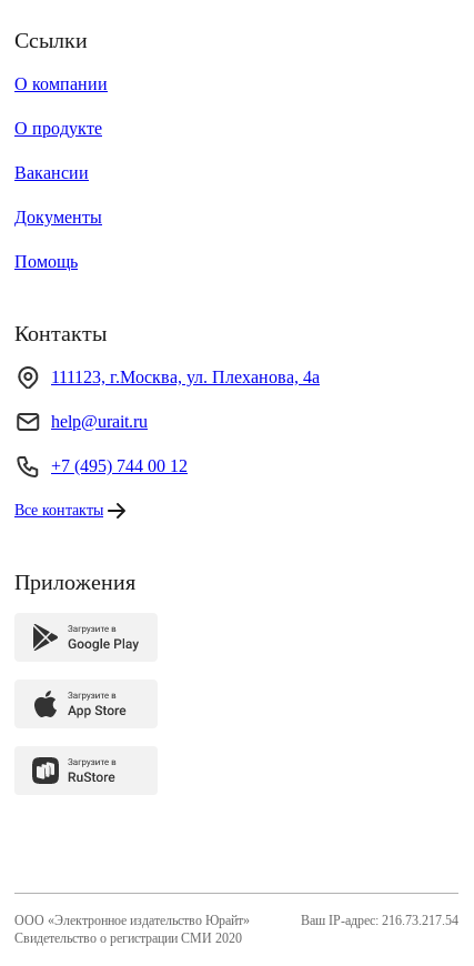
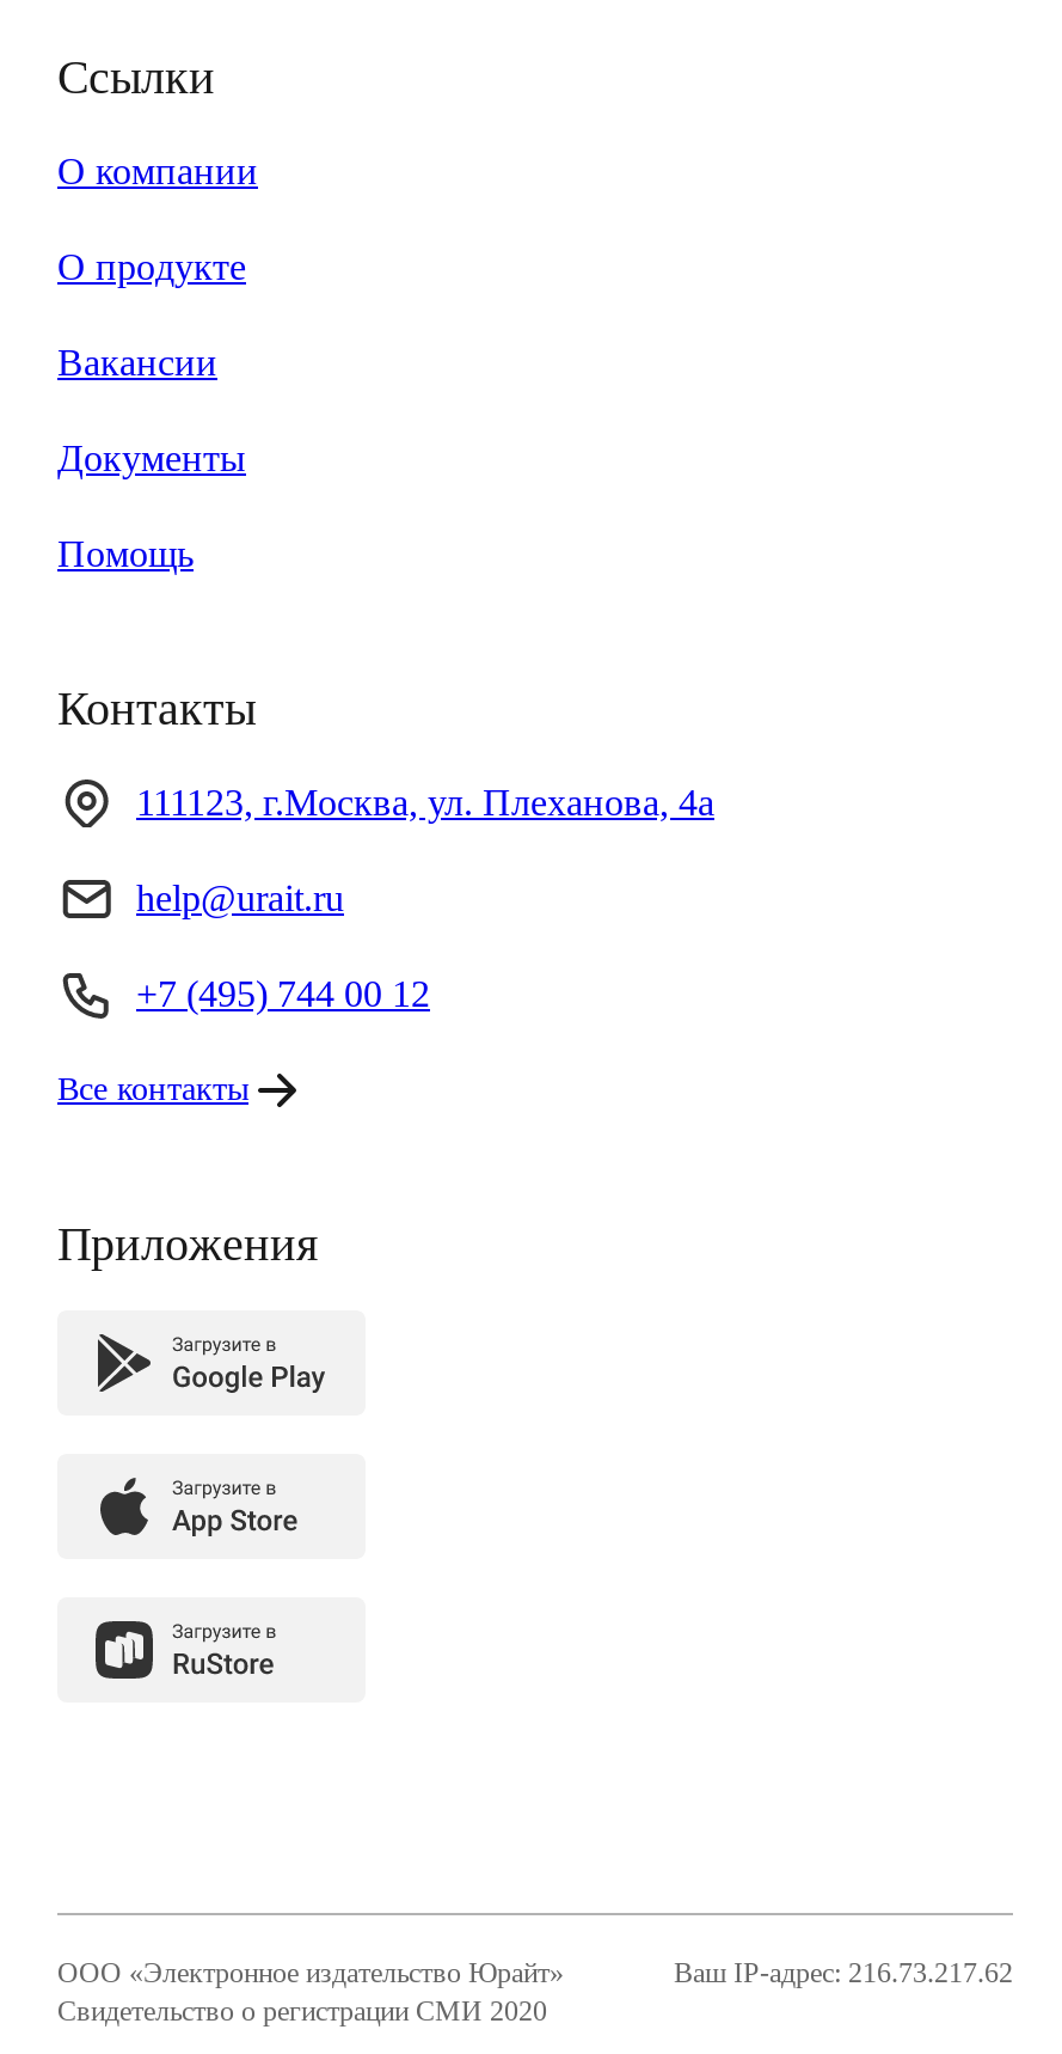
[301,913,458,928] Ваш IP-адрес: 216.73.217.54 -> [674,1956,1013,1989] Ваш IP-адрес: 216.73.217.62

